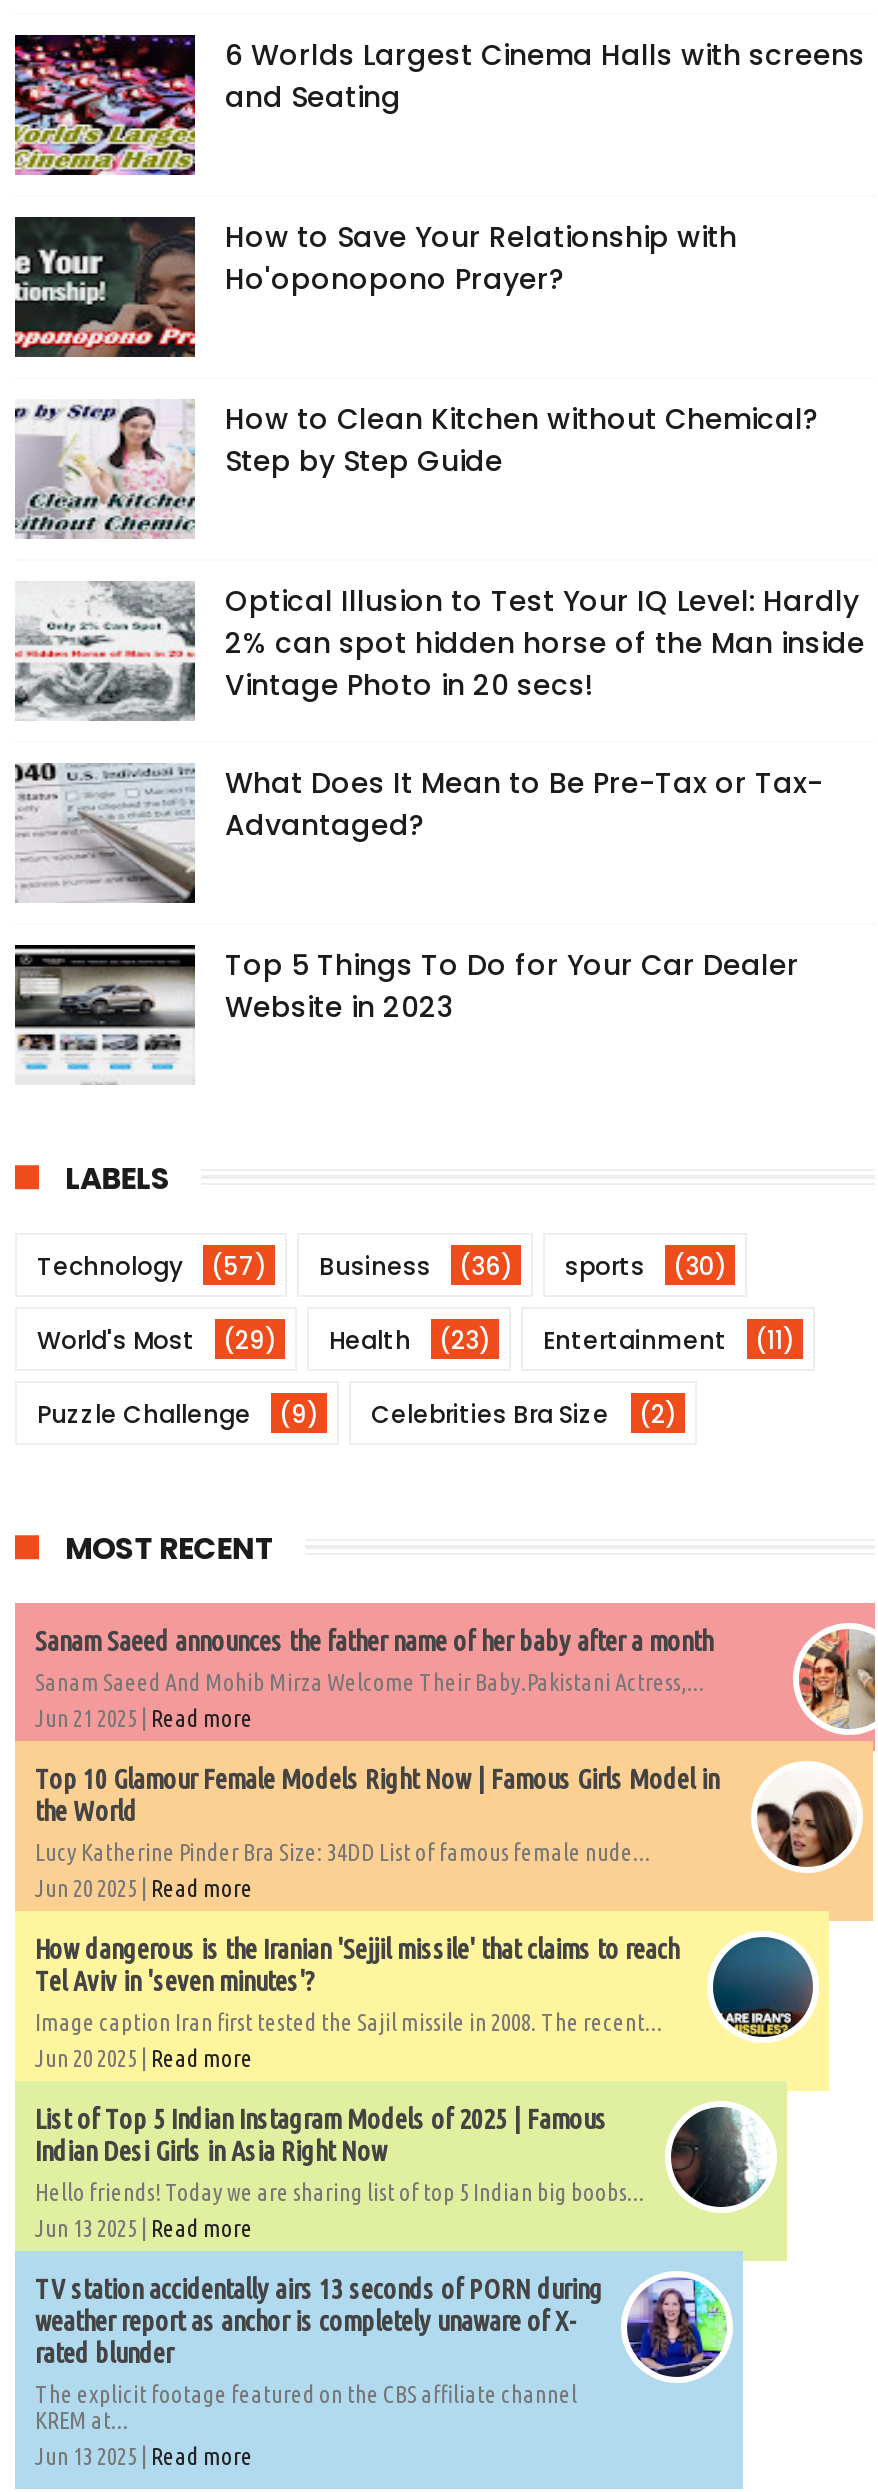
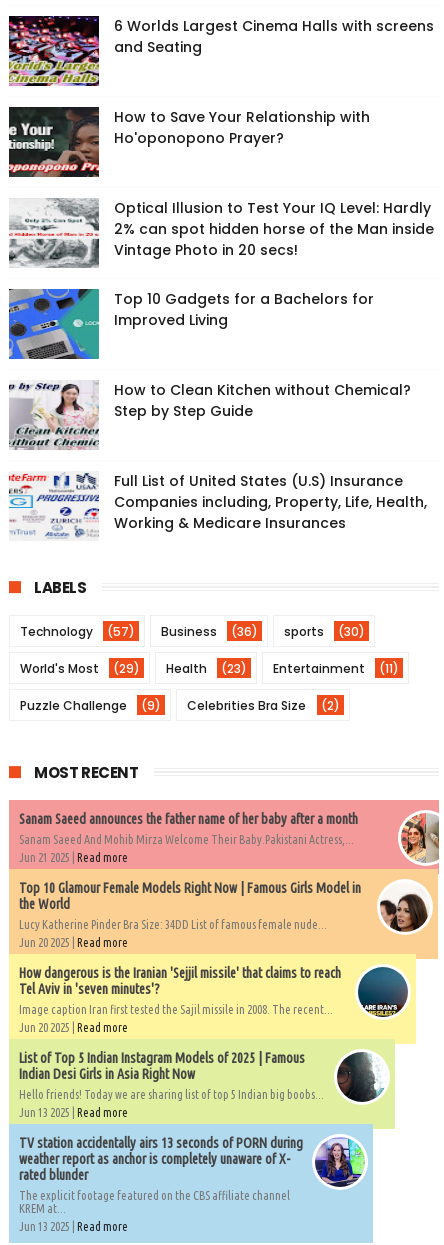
moved [13,399,819,539] -> [9,380,411,450]: [image] | How to Clean Kitchen without Chemical? | Step by Step Guide
moved [11,579,865,723] -> [7,197,434,269]: [image] | Optical Illusion to Test Your IQ Level: Hardly | 2% can spot hidden horse of the Man inside | Vintage Photo in 20 secs!
[17,763,823,1027] [image] | What Does It Mean to Be Pre-Tax or Tax- | Advantaged? | Top 5 Things To Do for Your Car Dealer | Website in 2023 -> [8,288,427,533] [image] | Top 10 Gadgets for a Bachelors for | Improved Living | Full List of United States (U.S) Insurance | Companies including, Property, Life, Health, | Working & Medicare Insurances
[13,943,197,1077] [image] -> [8,472,99,538] [image]

